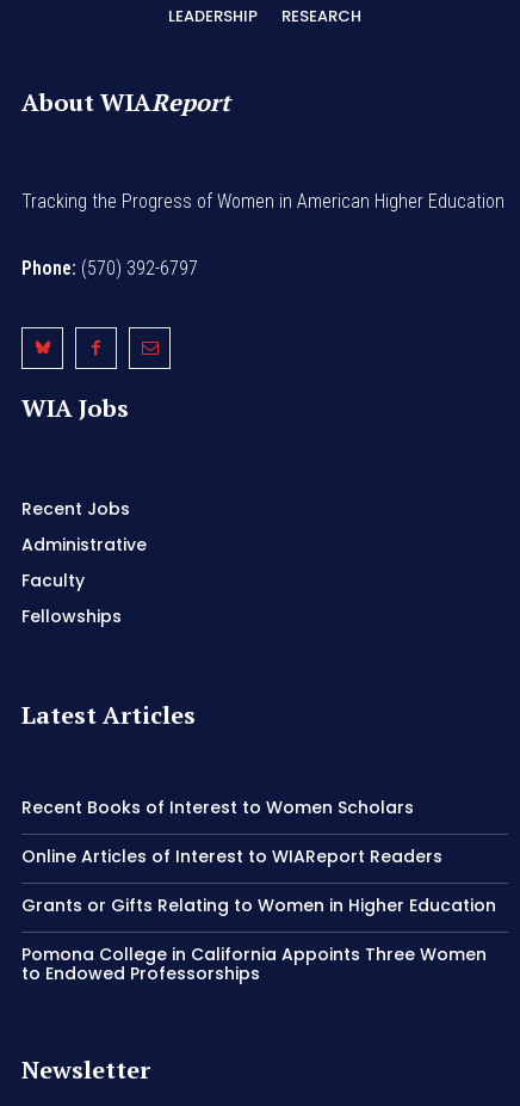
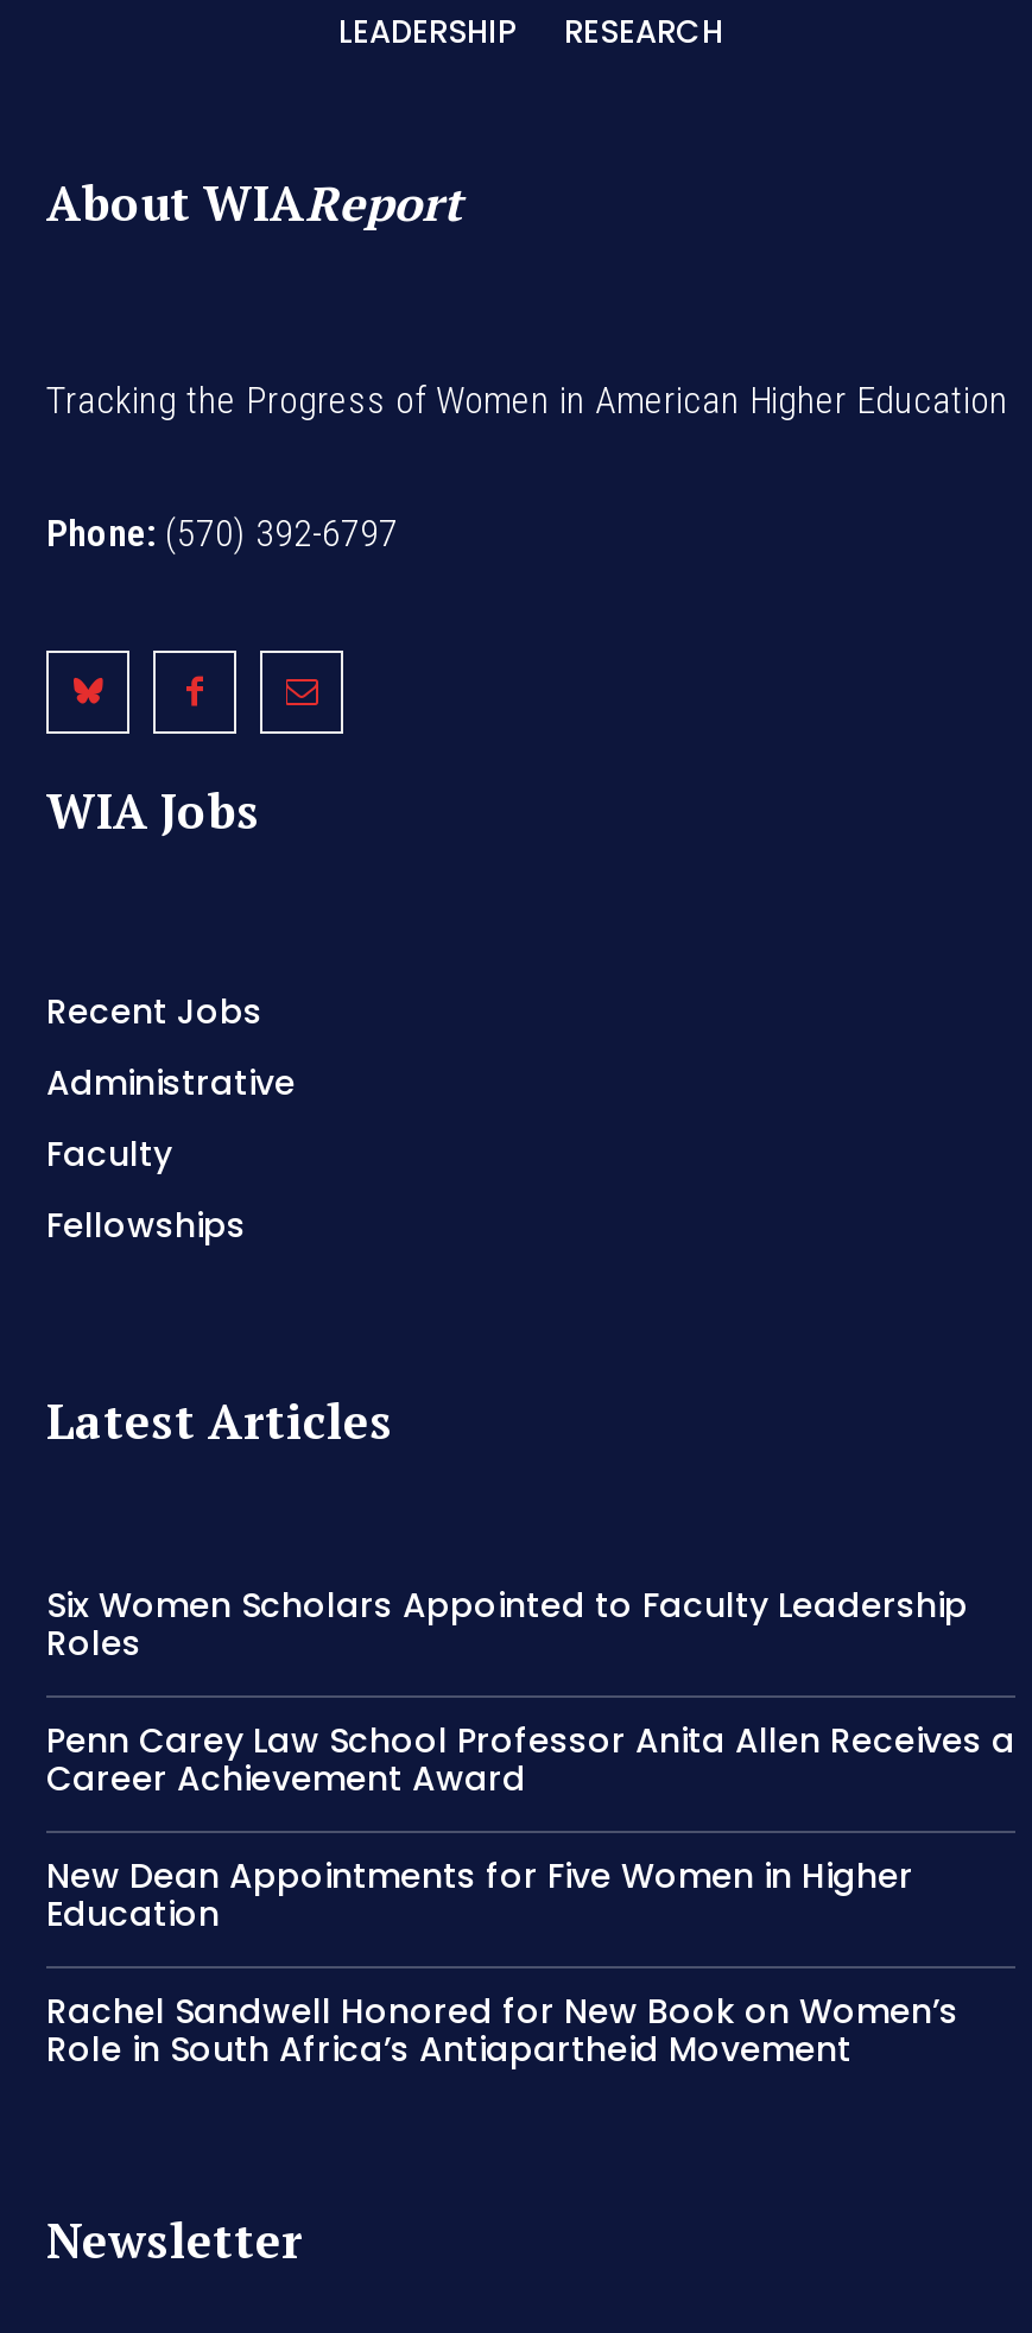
[21,796,414,820] Recent Books of Interest to Women Scholars -> [46,1583,968,1668] Six Women Scholars Appointed to Faculty Leadership | Roles
[21,845,442,869] Online Articles of Interest to WIAReport Readers -> [46,1718,1015,1803] Penn Carey Law School Professor Anita Allen Receives a | Career Achievement Award
[21,894,496,918] Grants or Gifts Relating to Women in Higher Education -> [46,1853,913,1939] New Dean Appointments for Five Women in Higher | Education
[21,943,487,986] Pomona College in California Appoints Three Women | to Endowed Professorships -> [46,1989,958,2074] Rachel Sandwell Honored for New Book on Women’s | Role in South Africa’s Antiapartheid Movement

